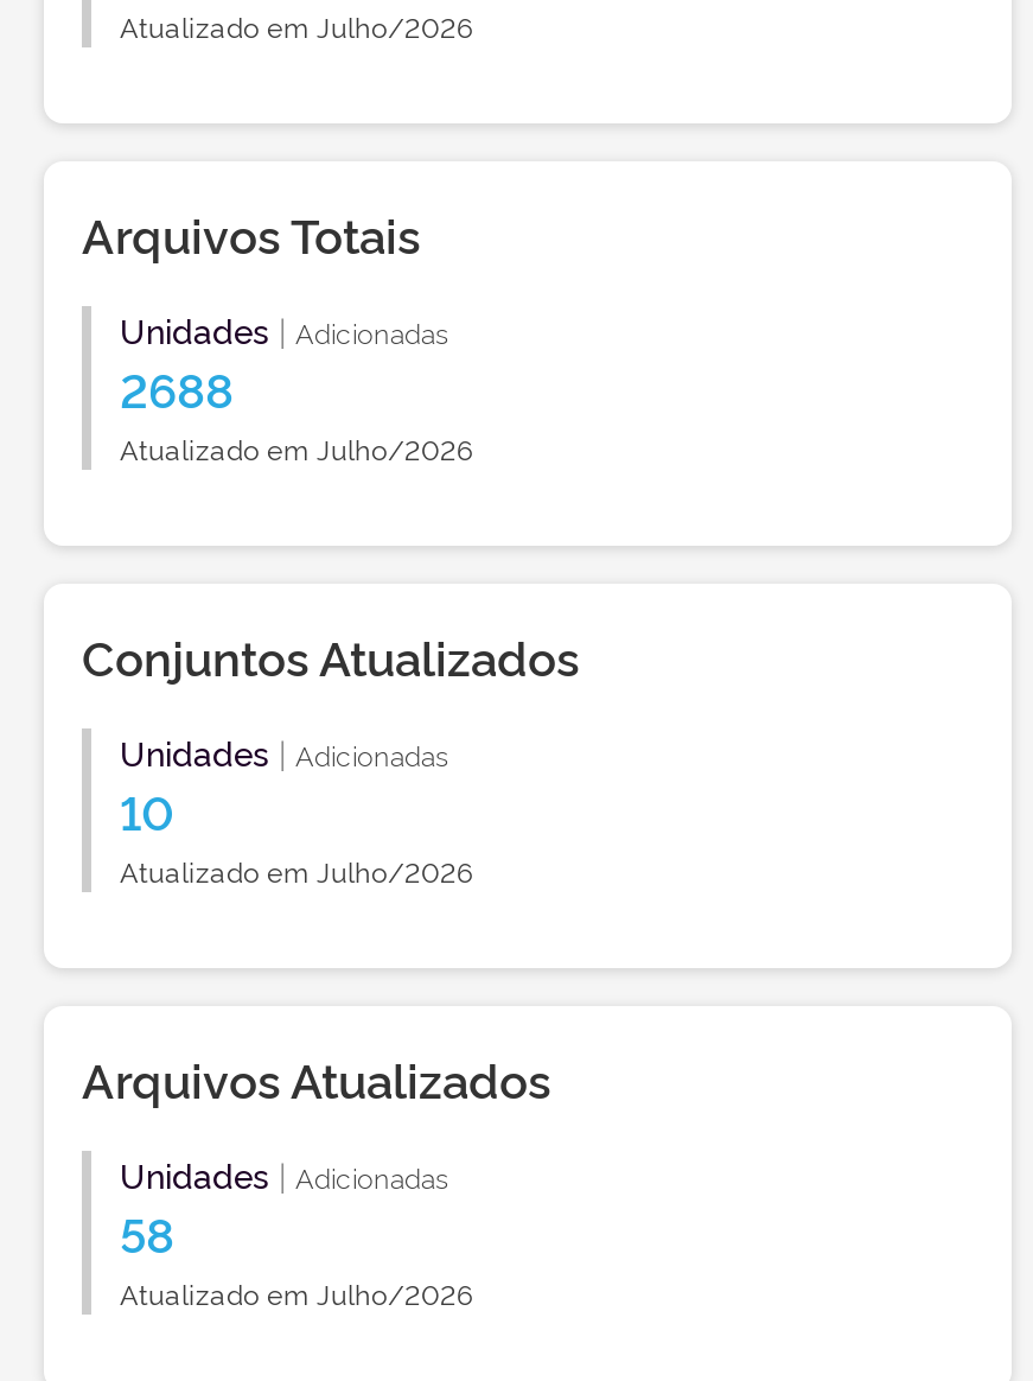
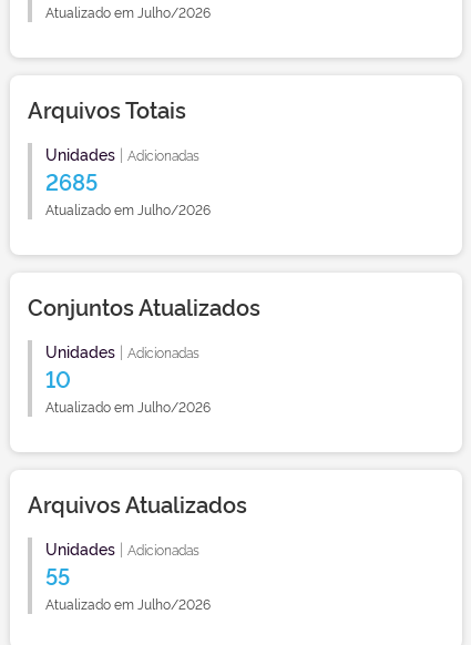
[120,352,234,419] 2688 -> [45,165,98,196] 2685
[120,1197,174,1264] 58 -> [45,559,70,590] 55

